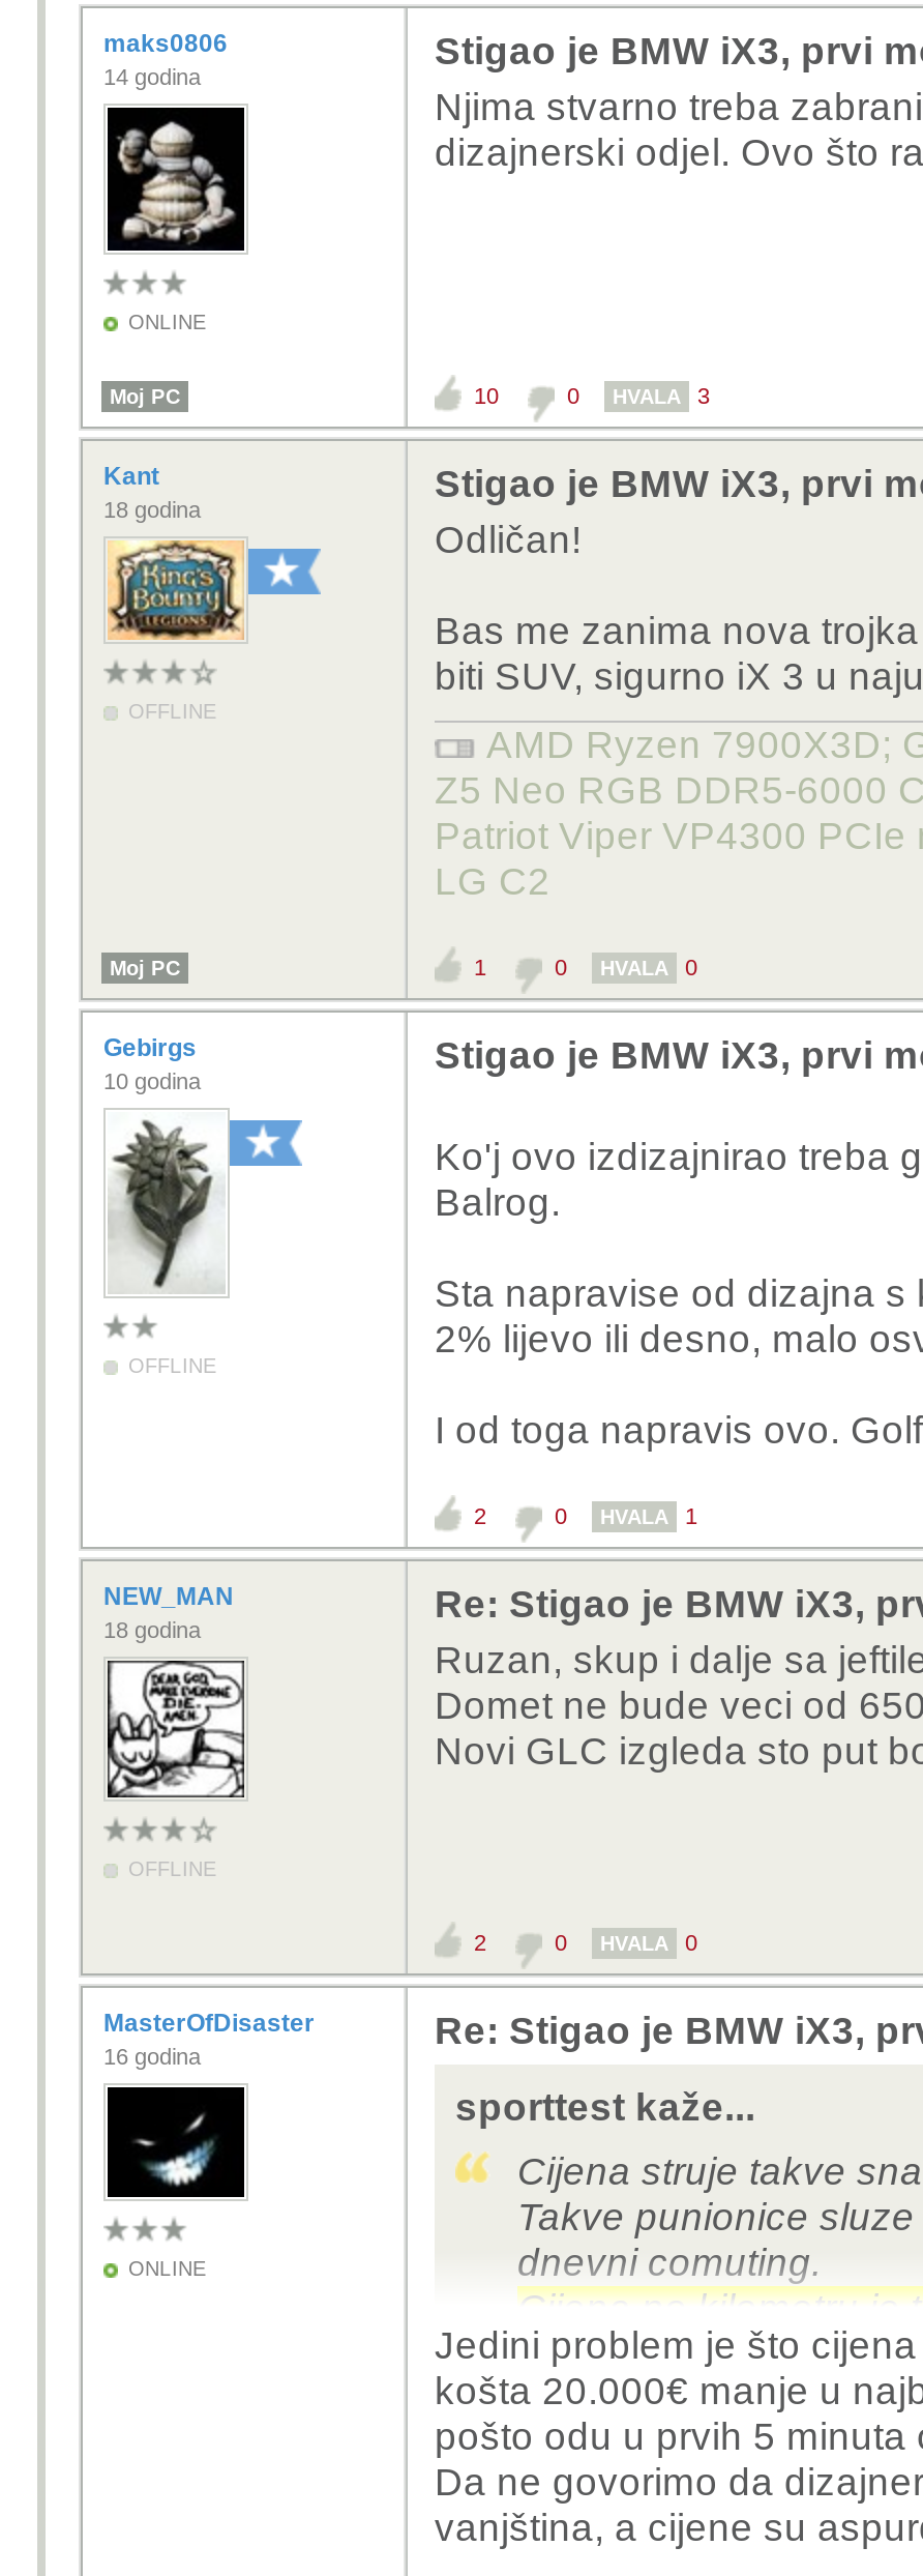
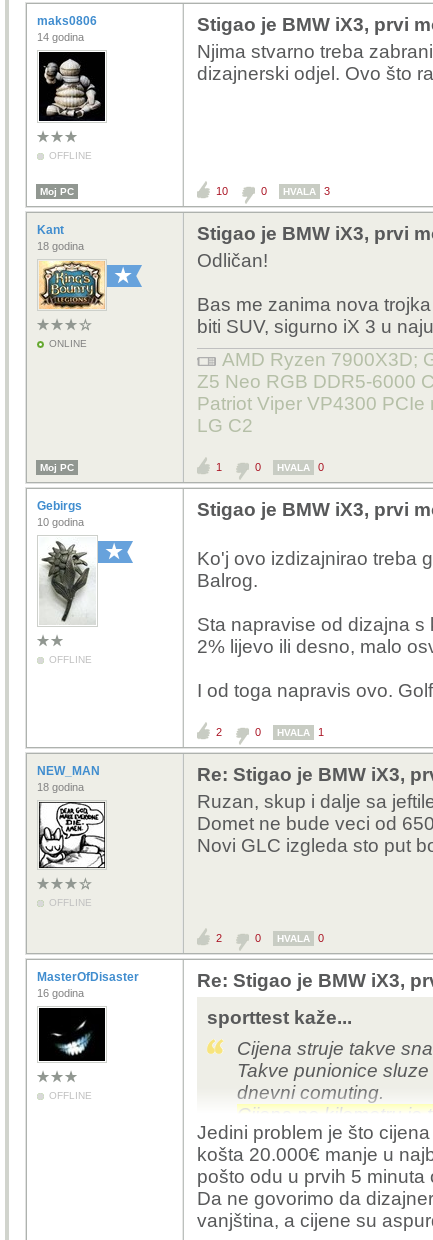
[128,311,207,333] ONLINE -> [49,150,92,161] OFFLINE
[128,700,217,723] OFFLINE -> [49,338,87,349] ONLINE
[128,2257,207,2280] ONLINE -> [49,1090,92,1101] OFFLINE

